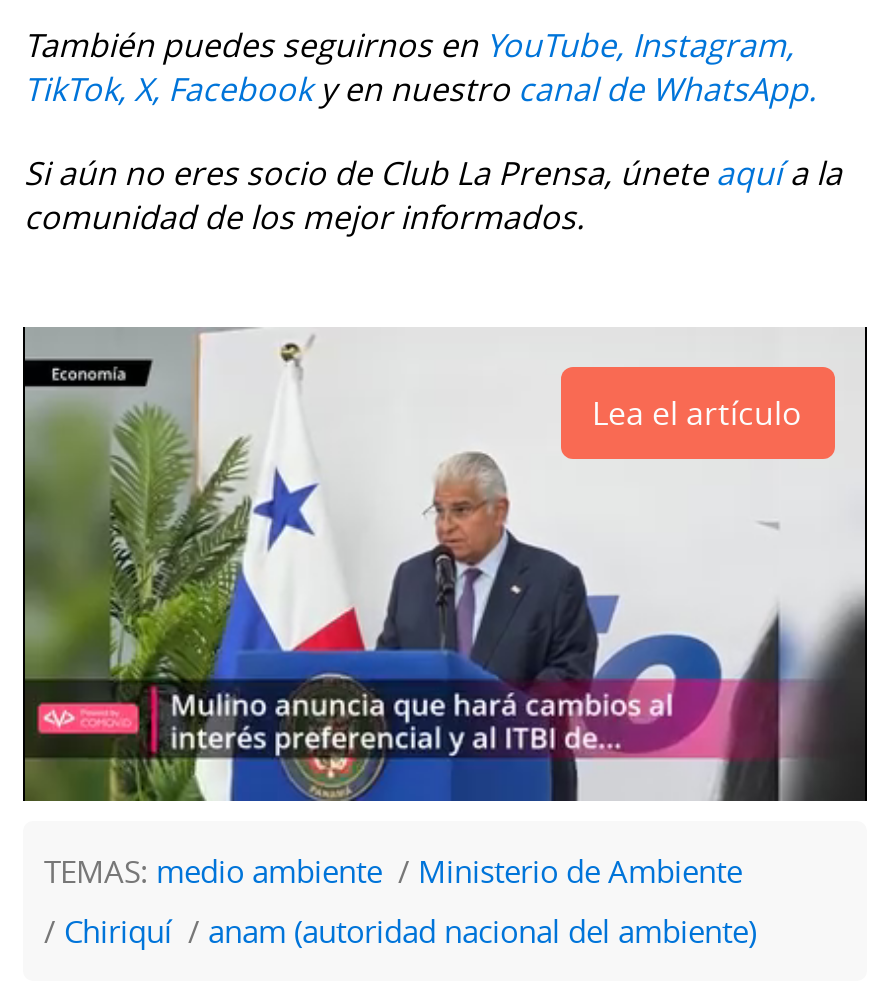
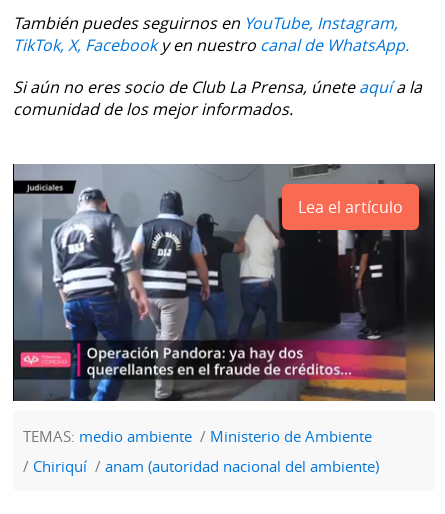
[25,327,867,803] [image] -> [14,163,435,402] [image]

